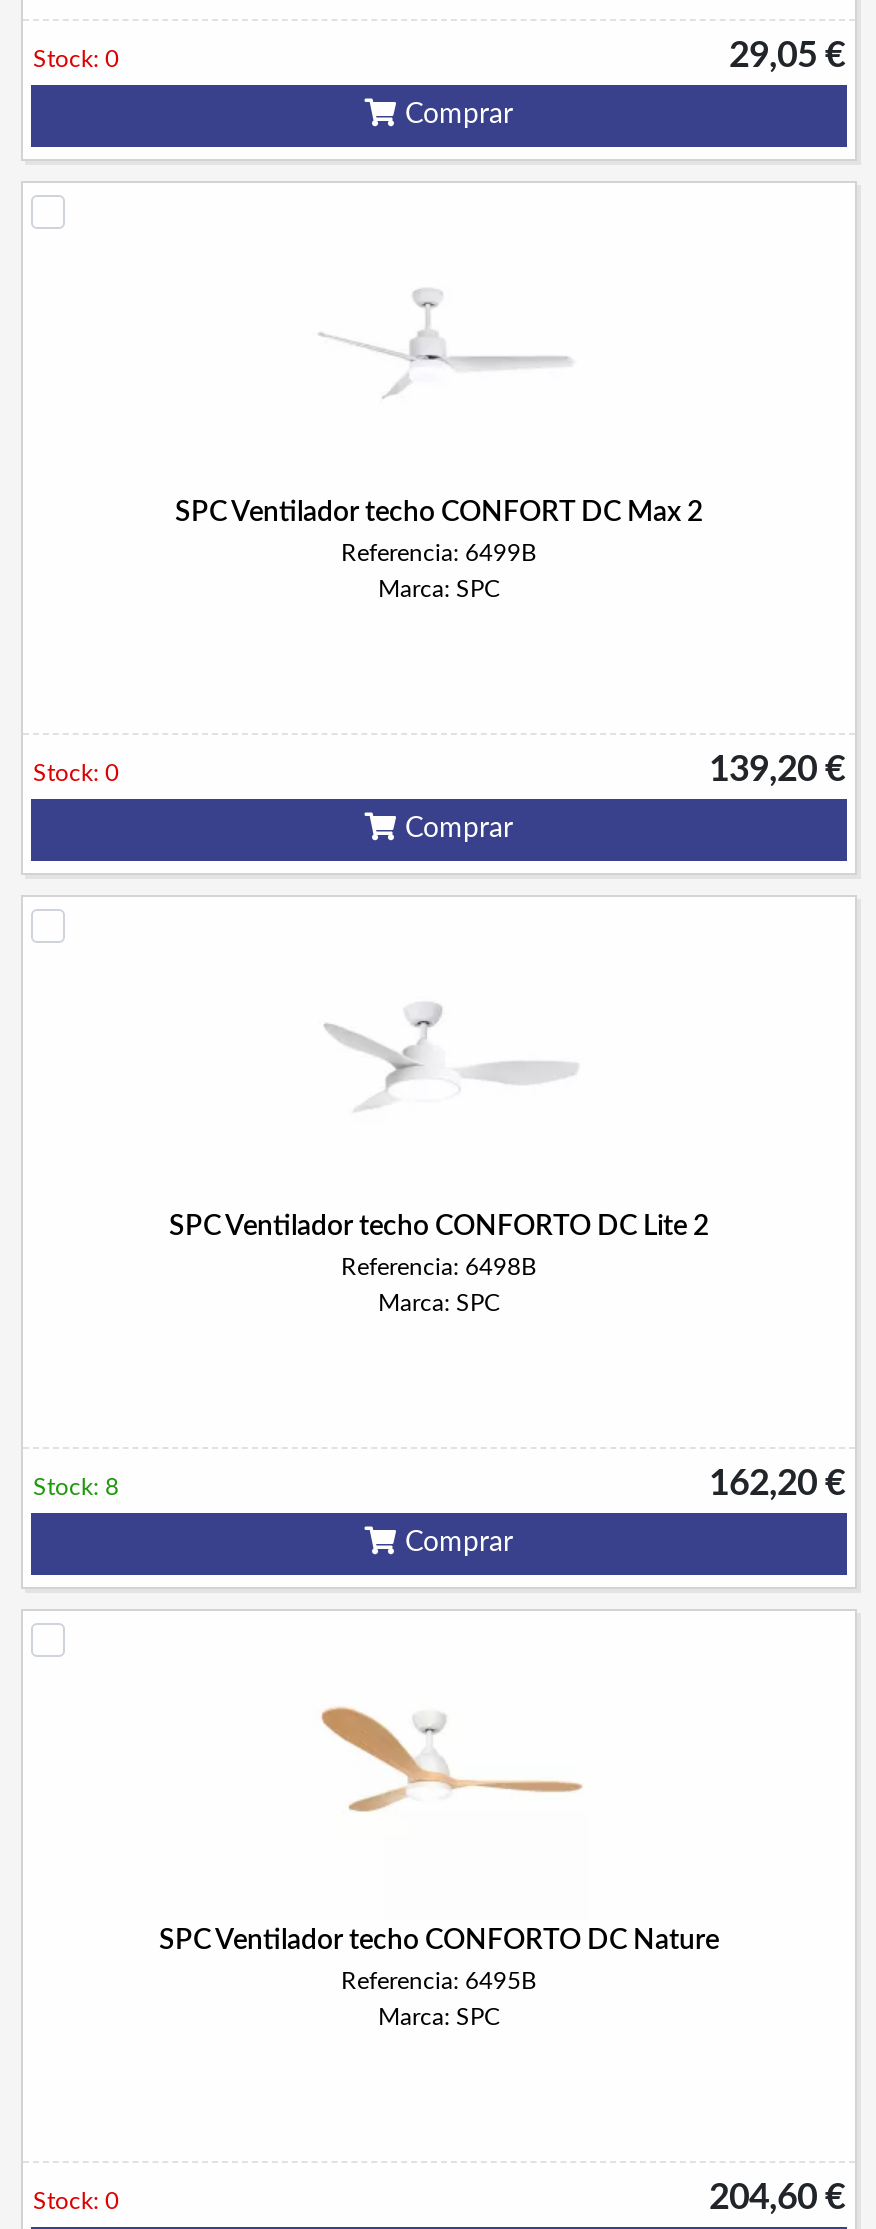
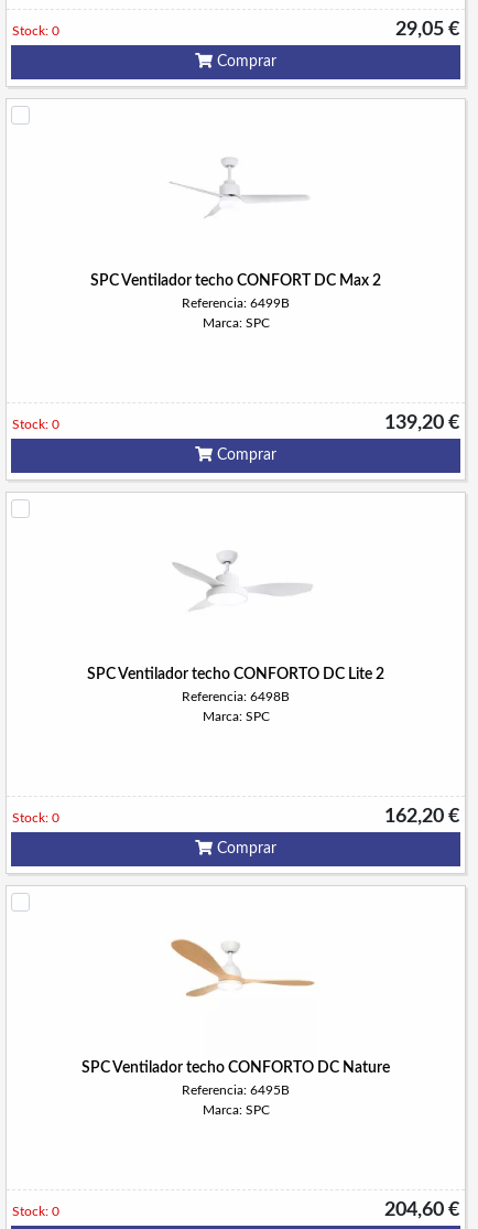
[33,1475,119,1499] Stock: 8 -> [12,811,59,824] Stock: 0

